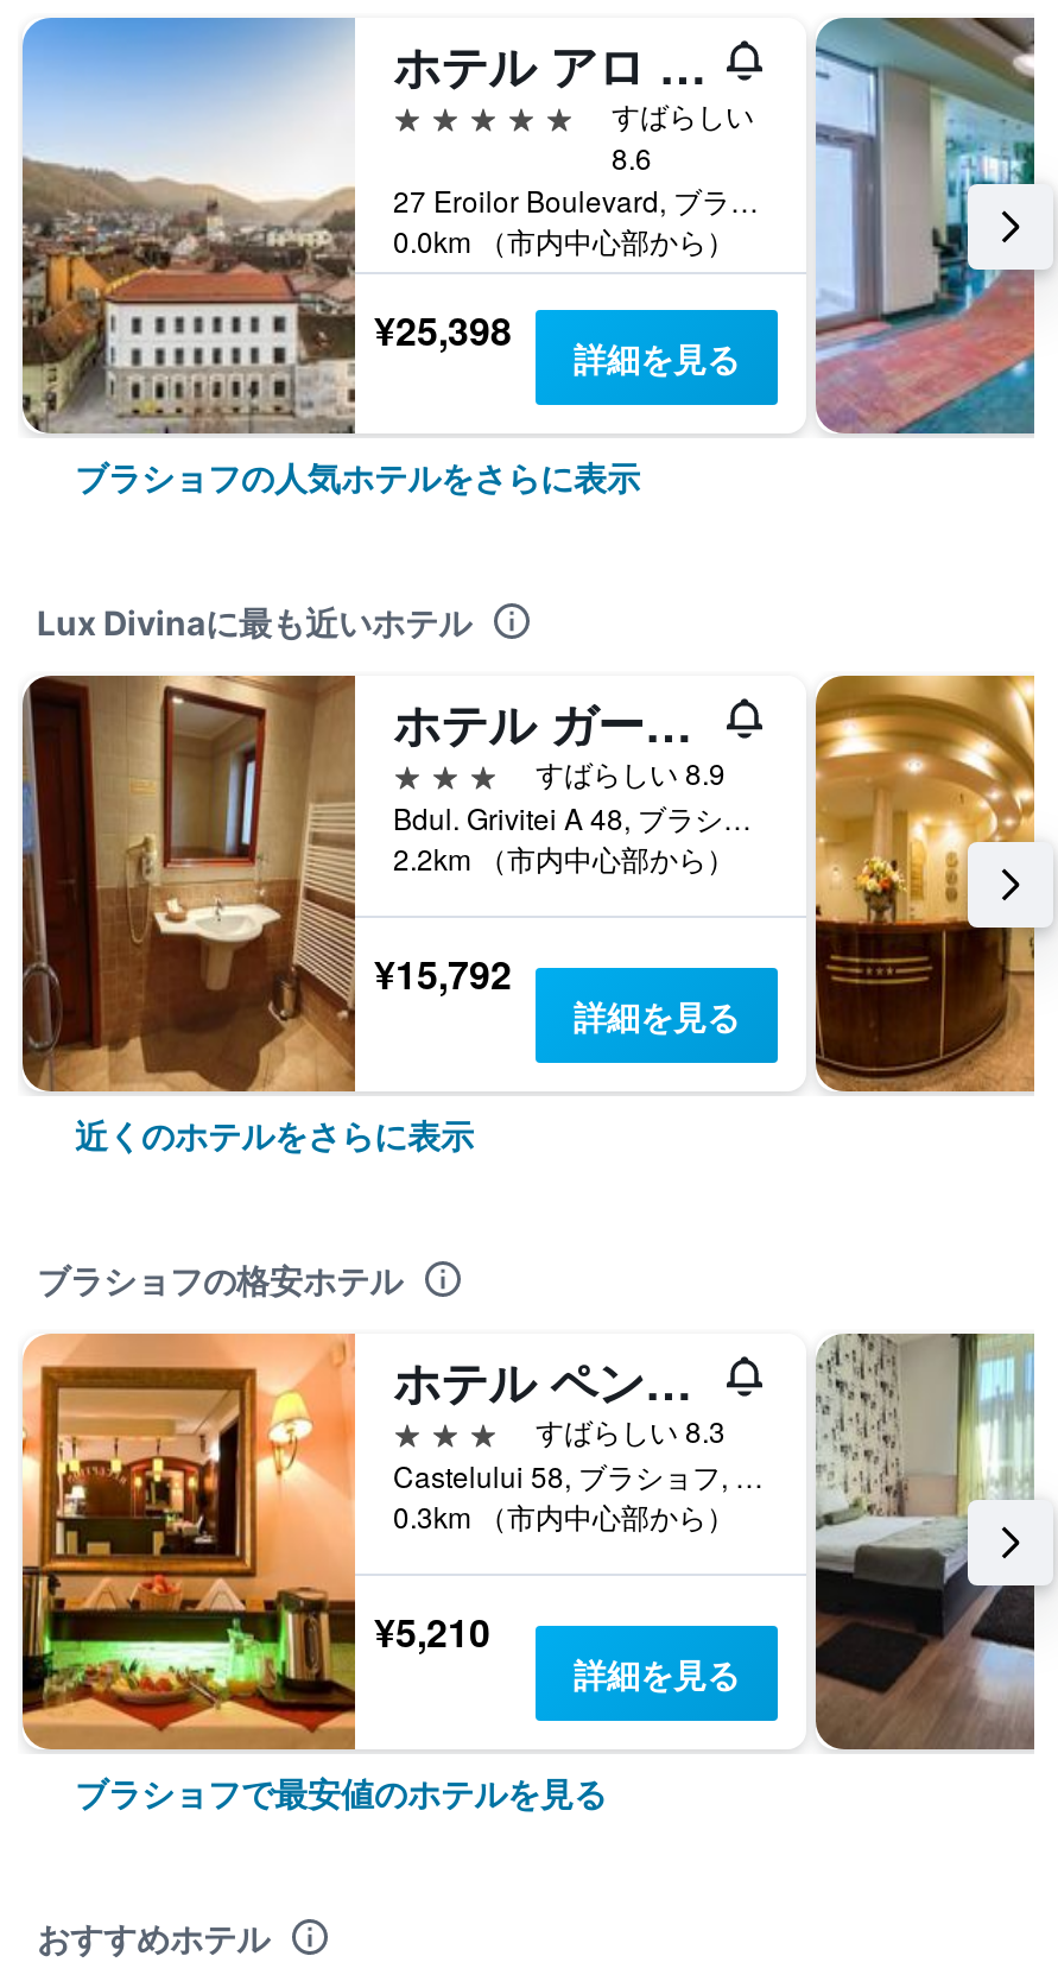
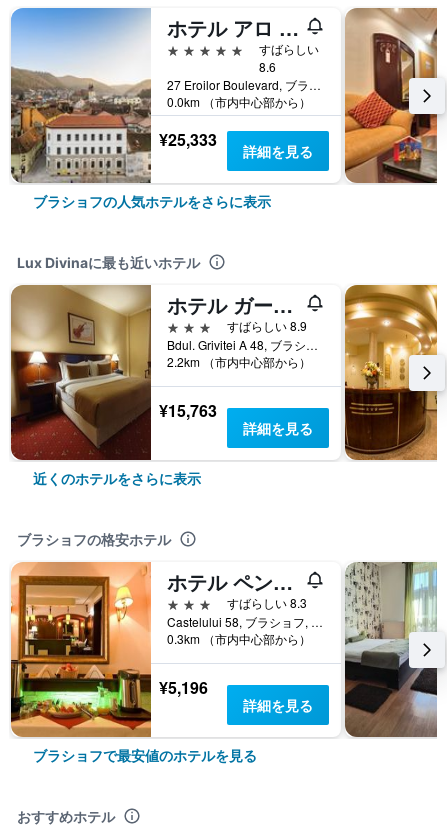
[374,15,1037,436] [image] | ¥25,398 詳細を見る -> [159,7,438,184] [image] | ¥25,333 詳細を見る
[20,676,512,1094] [image] | ¥15,792 -> [10,285,217,461] [image] | ¥15,763
[374,1605,490,1660] ¥5,210 -> [159,676,208,699] ¥5,196

